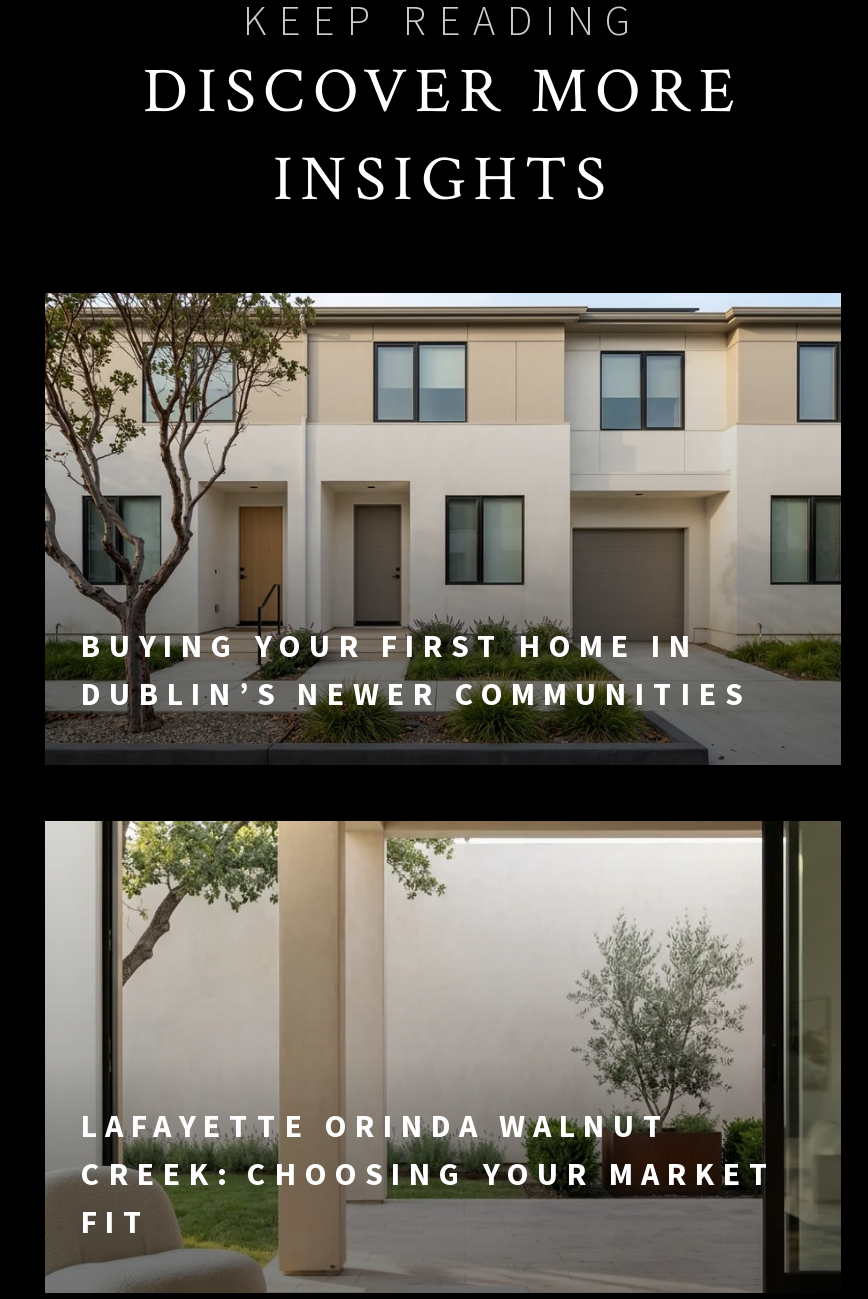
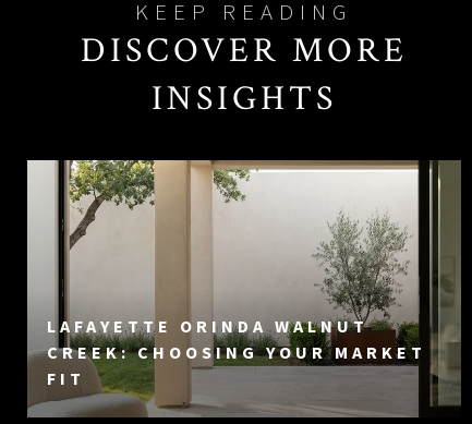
[45,291,843,765] [image] | BUYING YOUR FIRST HOME IN | DUBLIN’S NEWER COMMUNITIES -> none

